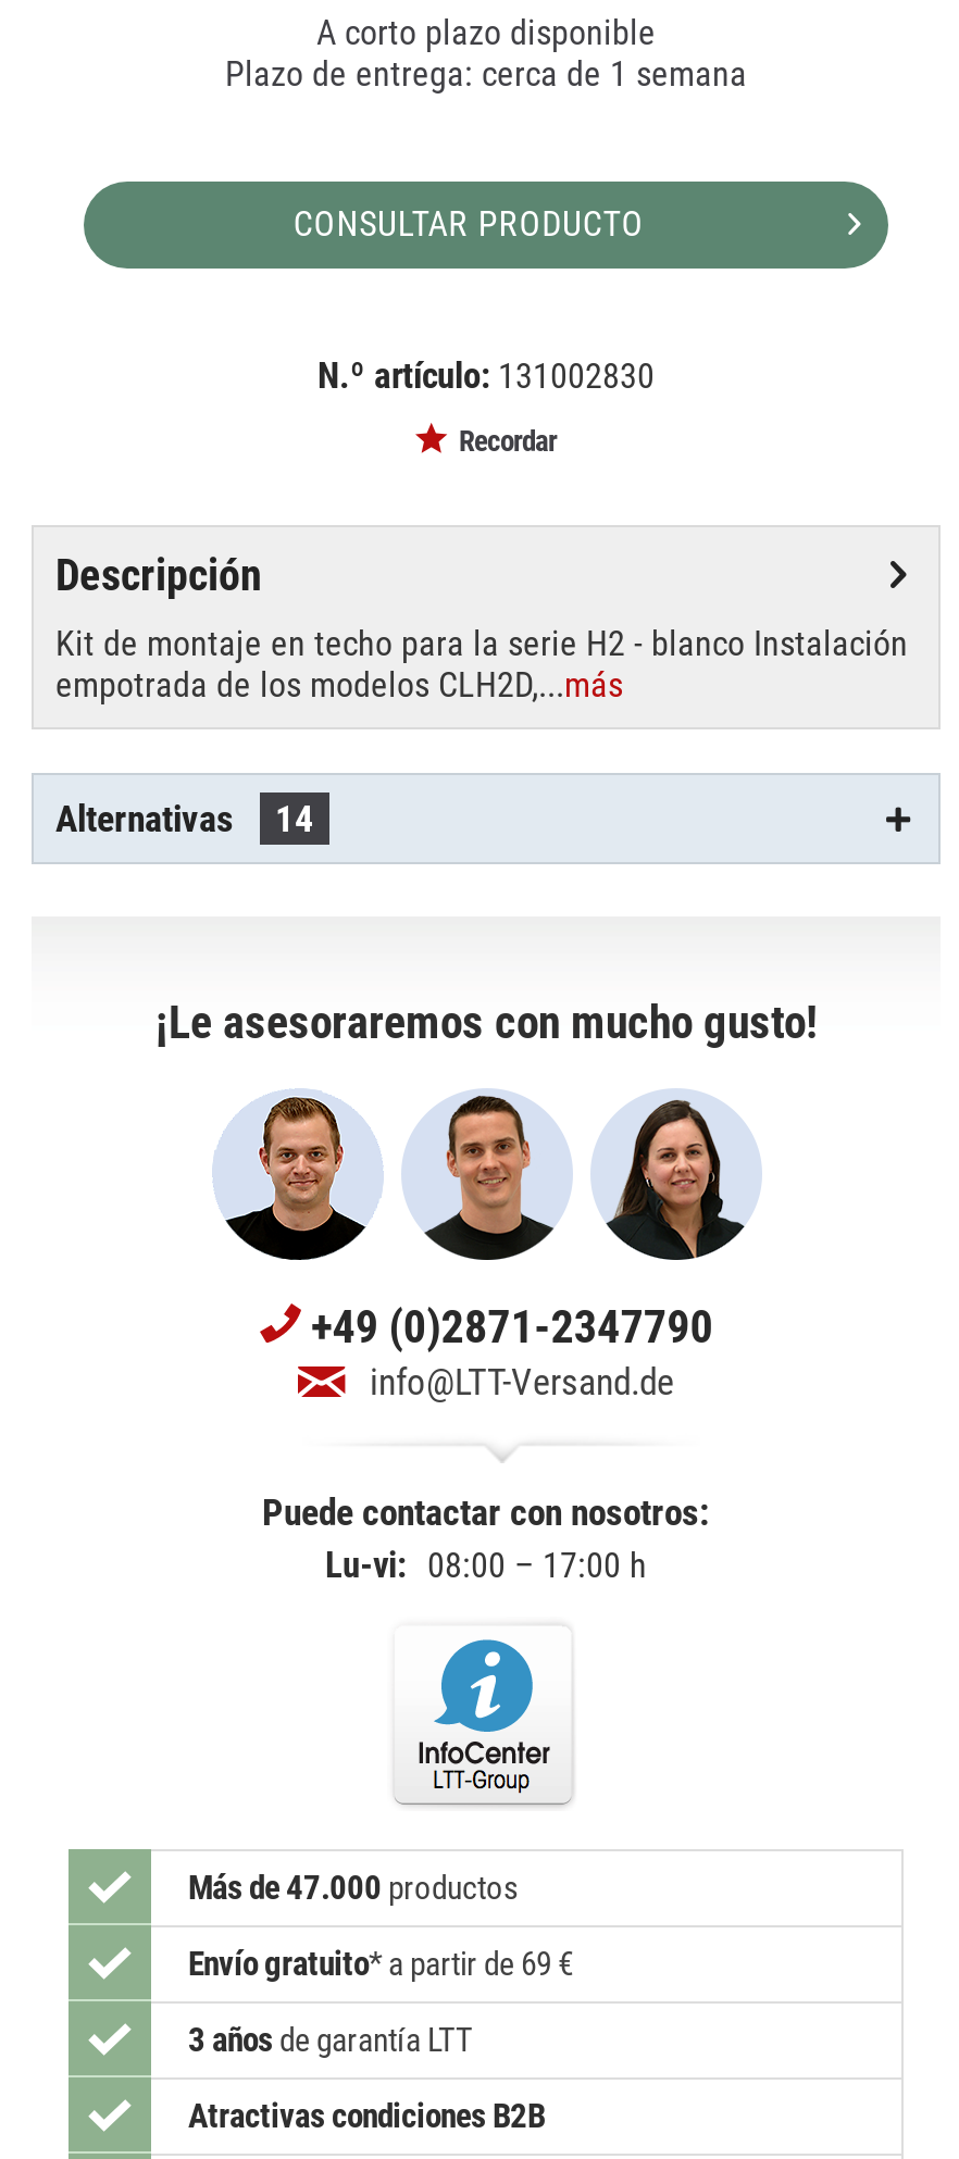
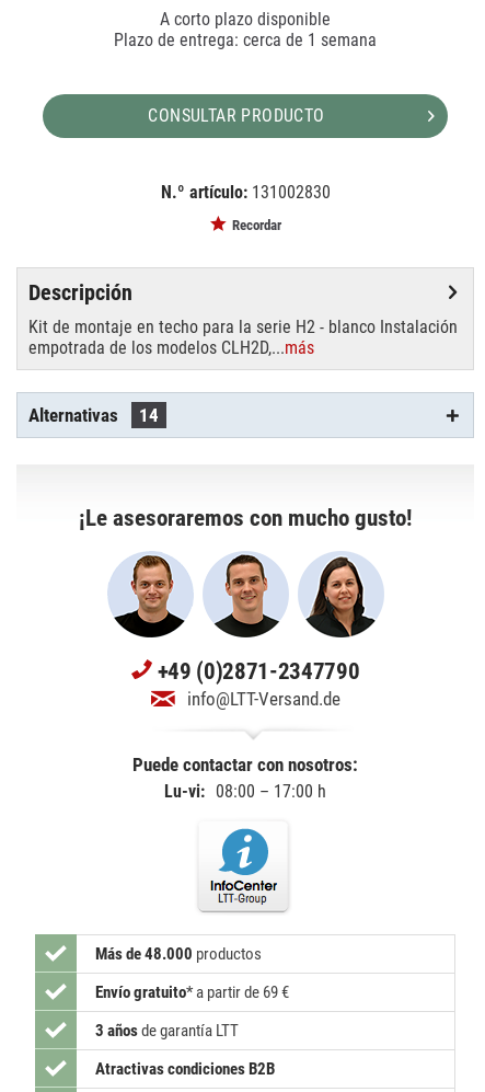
[188,1869,519,1908] Más de 47.000 productos -> [95,944,262,964] Más de 48.000 productos

